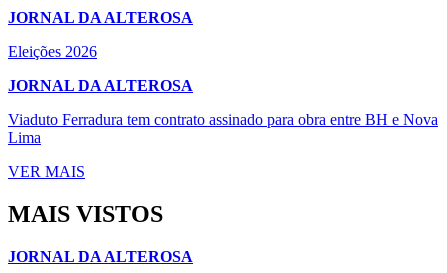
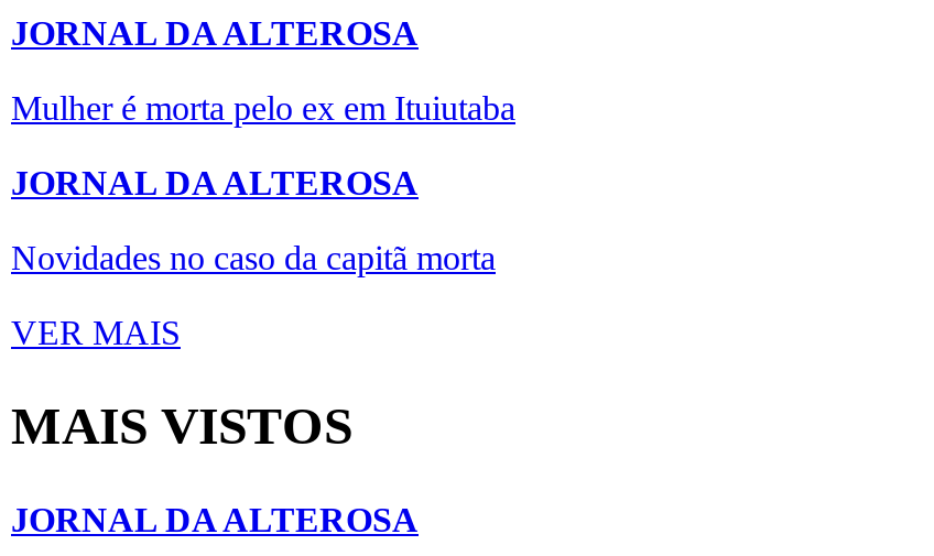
[8,43,97,60] Eleições 2026 -> [11,89,515,126] Mulher é morta pelo ex em Ituiutaba
[8,111,438,146] Viaduto Ferradura tem contrato assinado para obra entre BH e Nova | Lima -> [11,238,496,276] Novidades no caso da capitã morta

